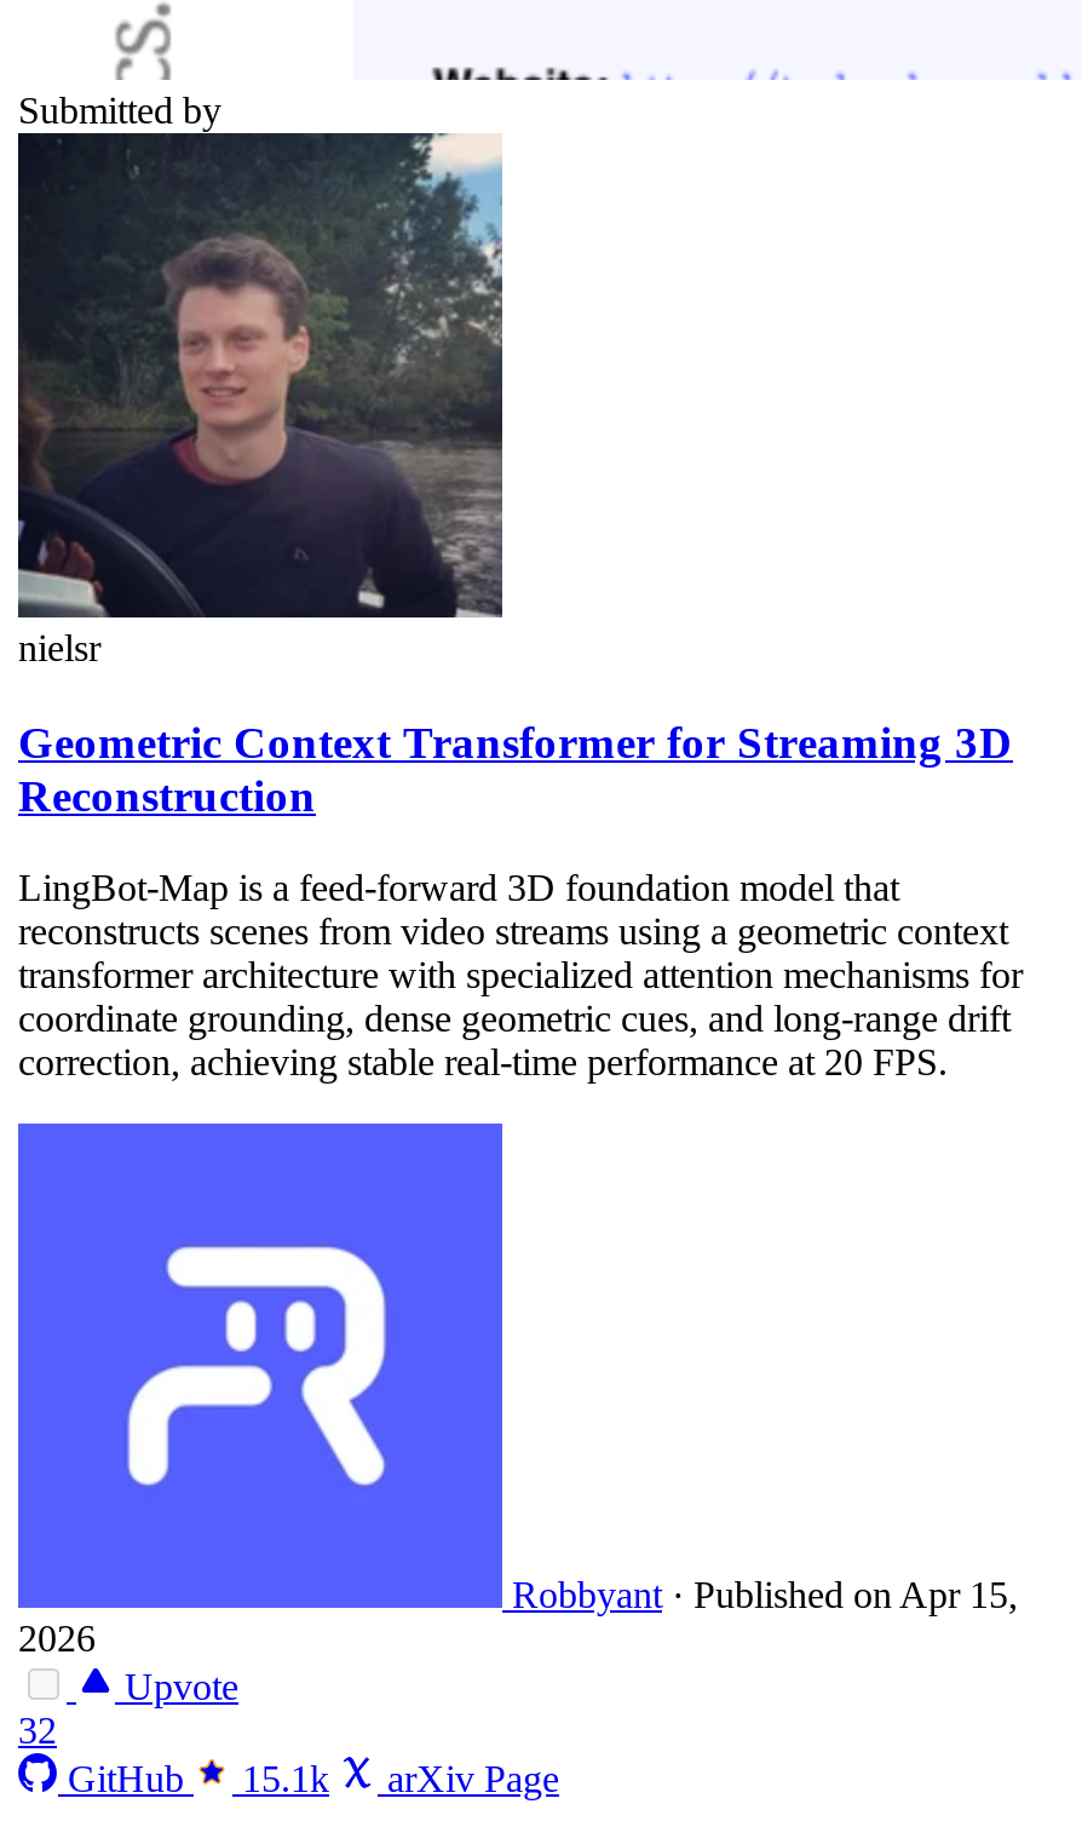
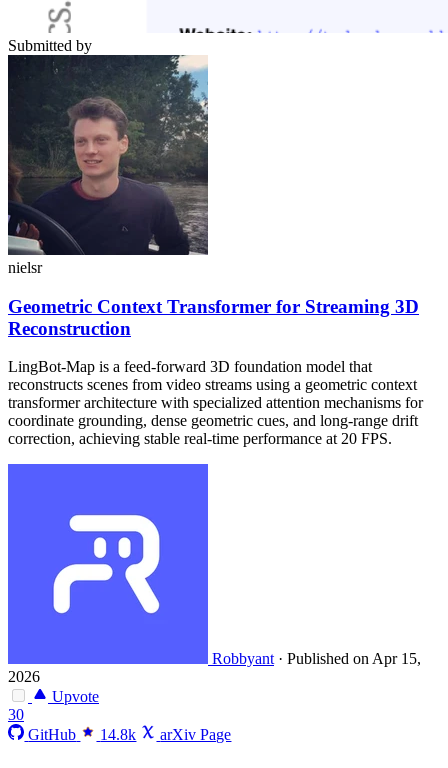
[18,1711,57,1752] 32 -> [8,706,24,723] 30
[68,1759,559,1800] GitHub 15.1k arXiv Page -> [28,726,231,743] GitHub 14.8k arXiv Page

